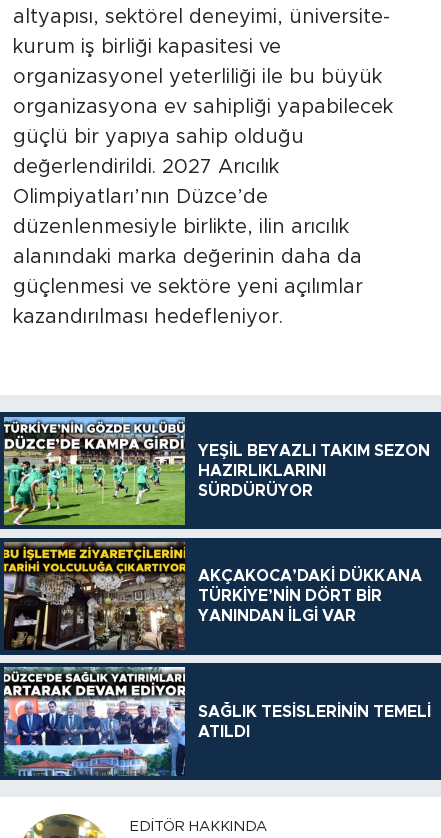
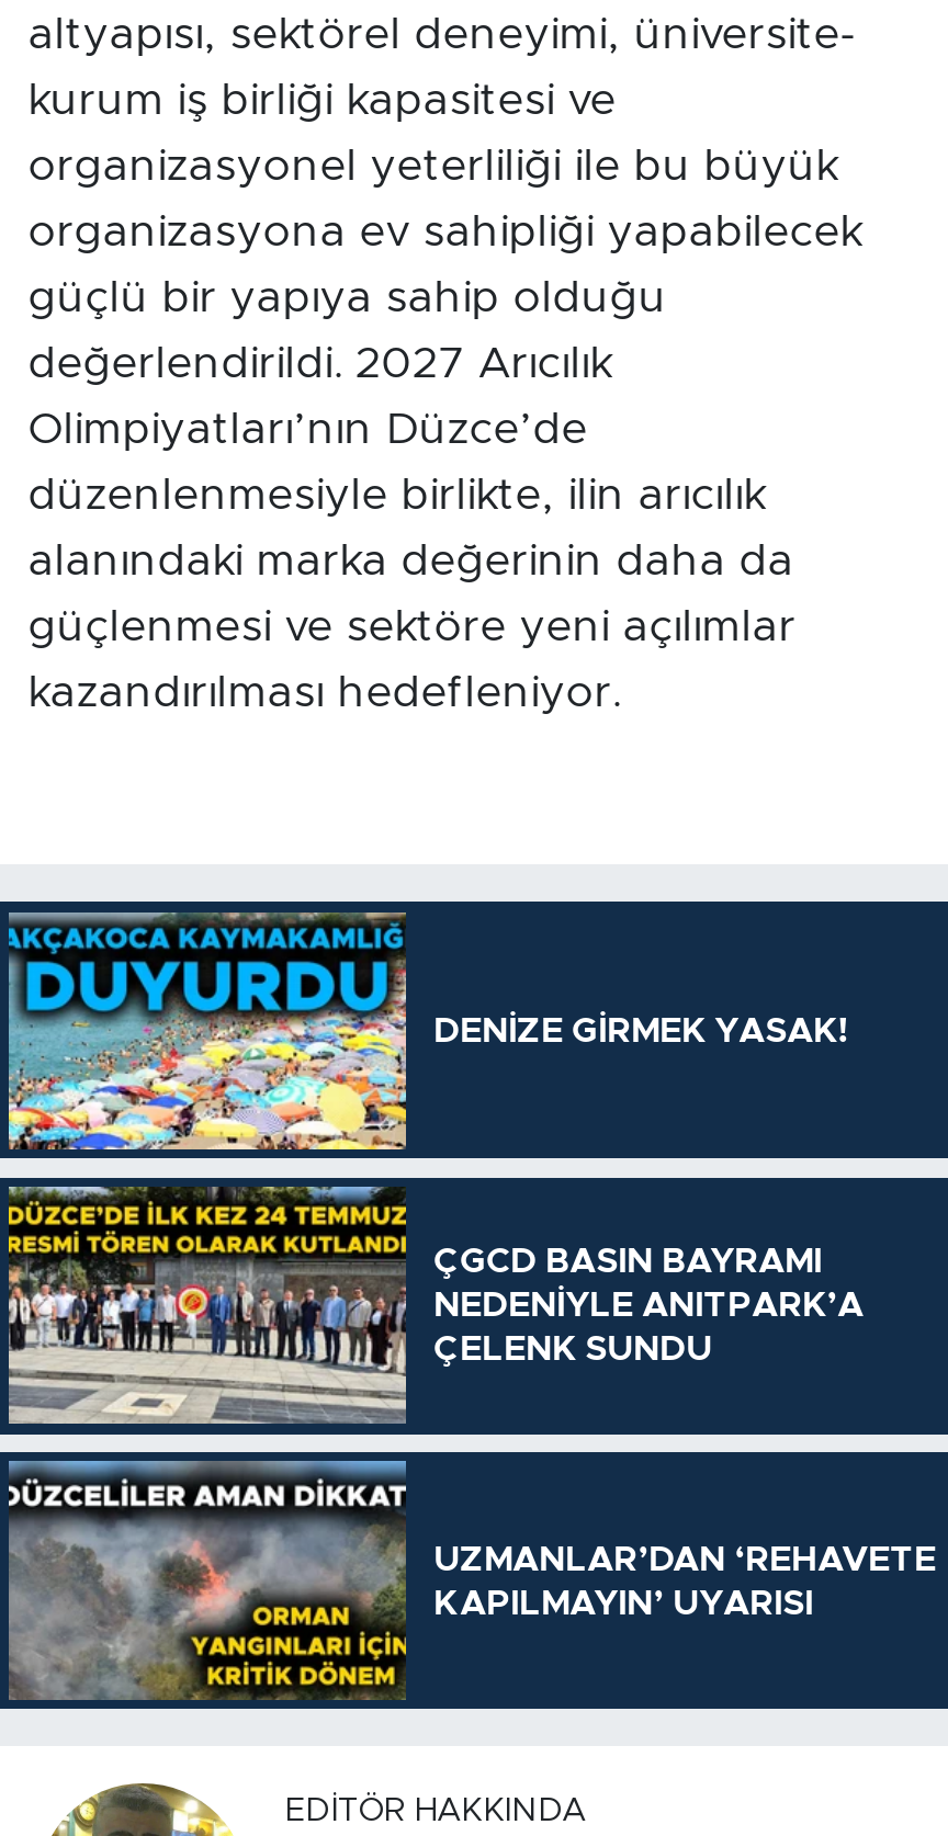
[3,416,430,526] [image] | YEŞİL BEYAZLI TAKIM SEZON | HAZIRLIKLARINI | SÜRDÜRÜYOR -> [7,910,848,1152] [image] | DENİZE GİRMEK YASAK!
[3,541,422,651] [image] | AKÇAKOCA’DAKİ DÜKKANA | TÜRKİYE’NİN DÖRT BİR | YANINDAN İLGİ VAR -> [7,1185,864,1426] [image] | ÇGCD BASIN BAYRAMI | NEDENİYLE ANITPARK’A | ÇELENK SUNDU
[3,666,431,777] [image] | SAĞLIK TESİSLERİNİN TEMELİ | ATILDI -> [9,1459,936,1700] [image] | UZMANLAR’DAN ‘REHAVETE | KAPILMAYIN’ UYARISI

